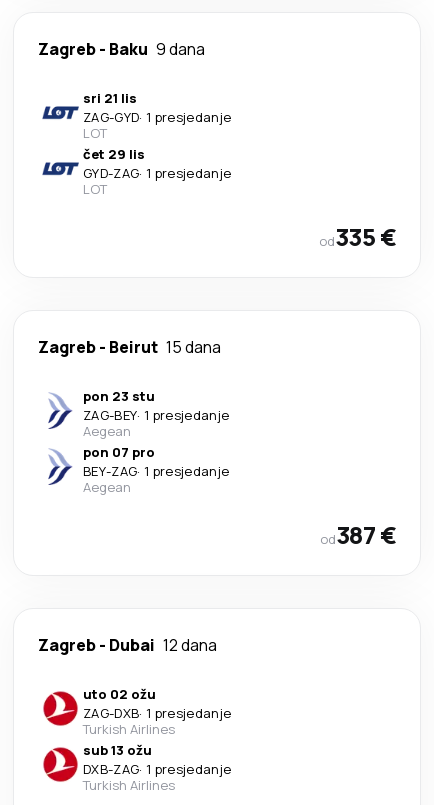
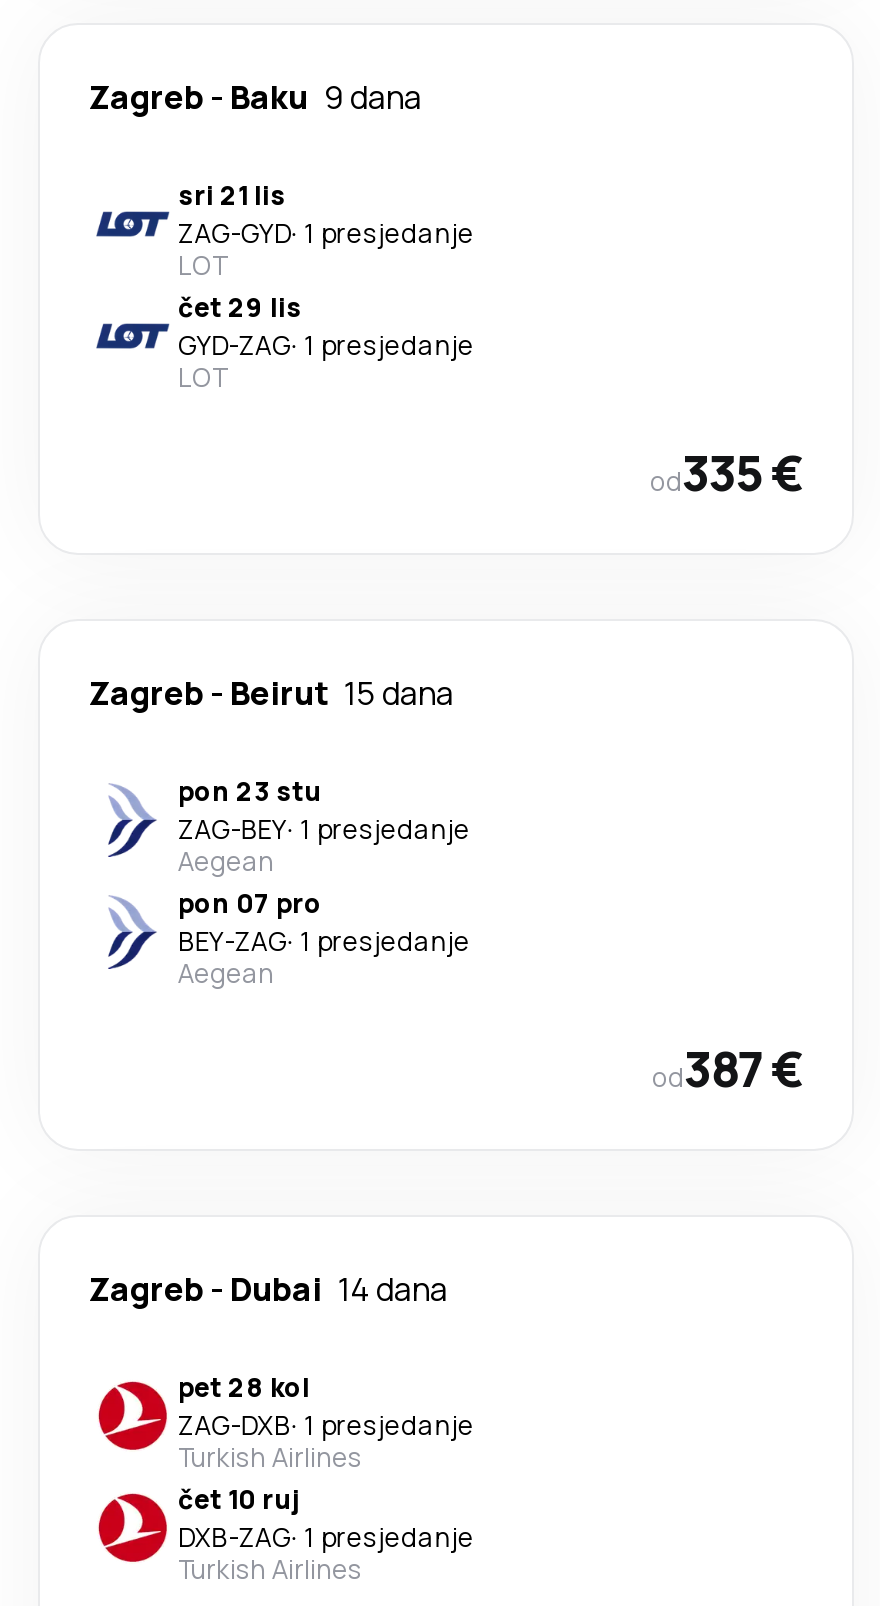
[38,634,217,656] Zagreb - Dubai 12 dana -> [88,1266,448,1310] Zagreb - Dubai 14 dana
[83,685,156,703] uto 02 ožu -> [178,1368,310,1404] pet 28 kol
[83,741,152,759] sub 13 ožu -> [178,1480,300,1516] čet 10 ruj

